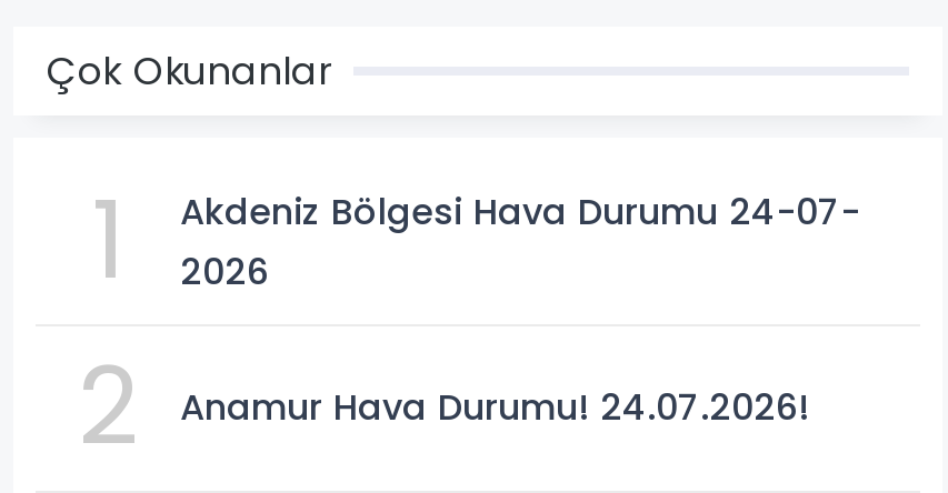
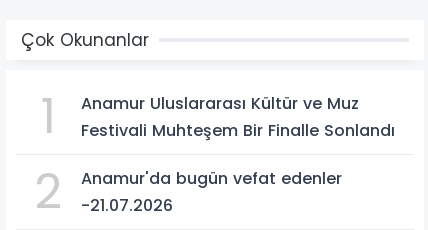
[180,187,860,298] Akdeniz Bölgesi Hava Durumu 24-07- | 2026 -> [81,92,395,142] Anamur Uluslararası Kültür ve Muz | Festivali Muhteşem Bir Finalle Sonlandı
[180,383,809,434] Anamur Hava Durumu! 24.07.2026! -> [81,167,342,217] Anamur'da bugün vefat edenler | -21.07.2026

